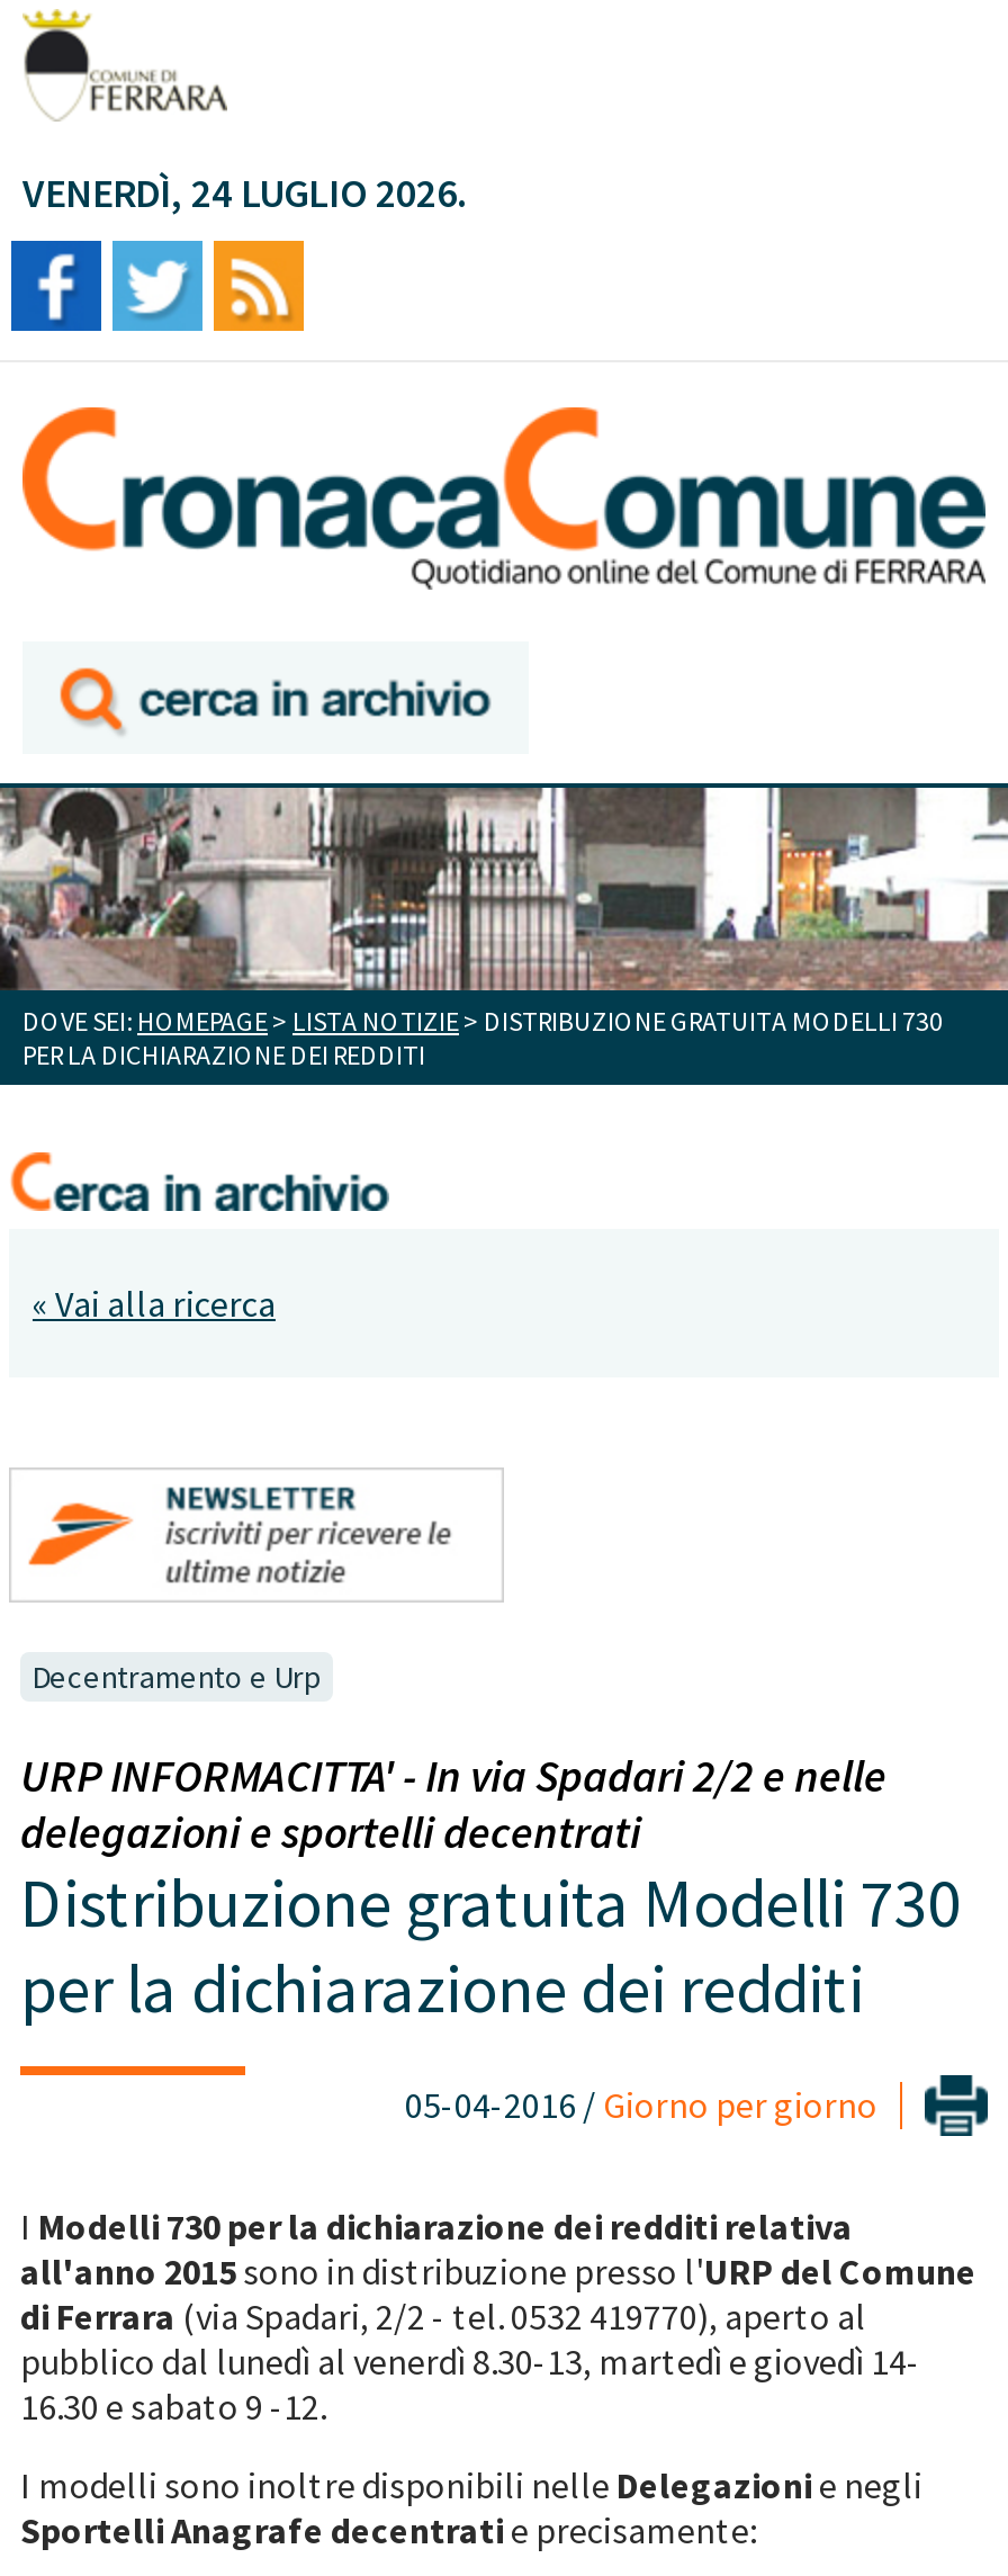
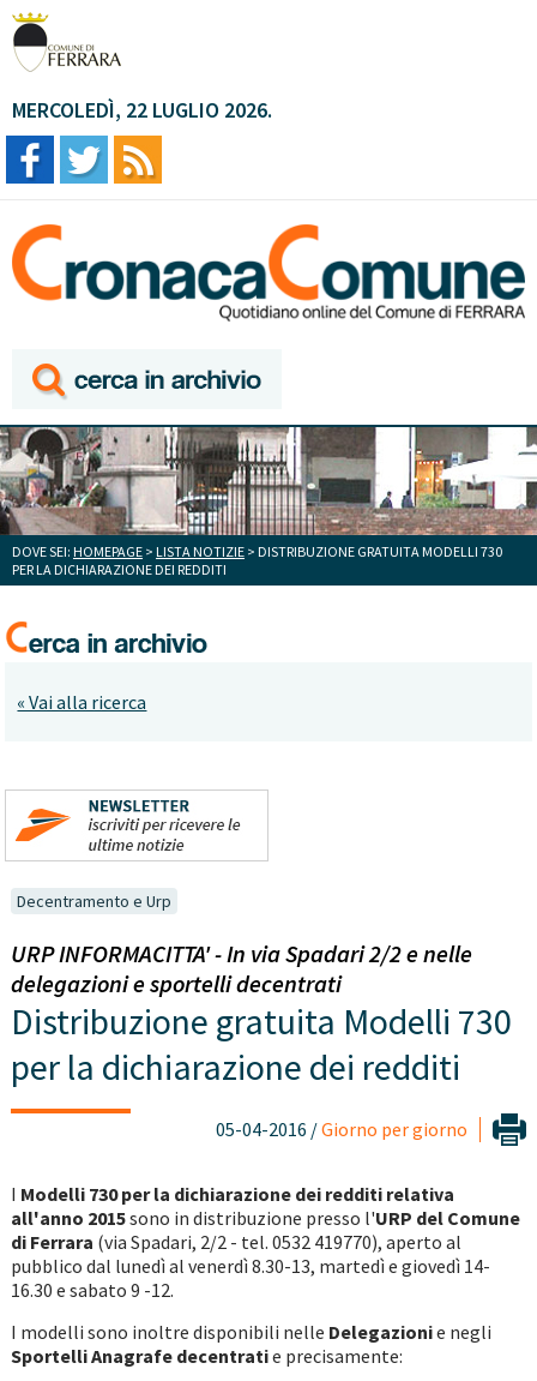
[22,167,466,218] VENERDÌ, 24 LUGLIO 2026. -> [12,96,272,124] MERCOLEDÌ, 22 LUGLIO 2026.

